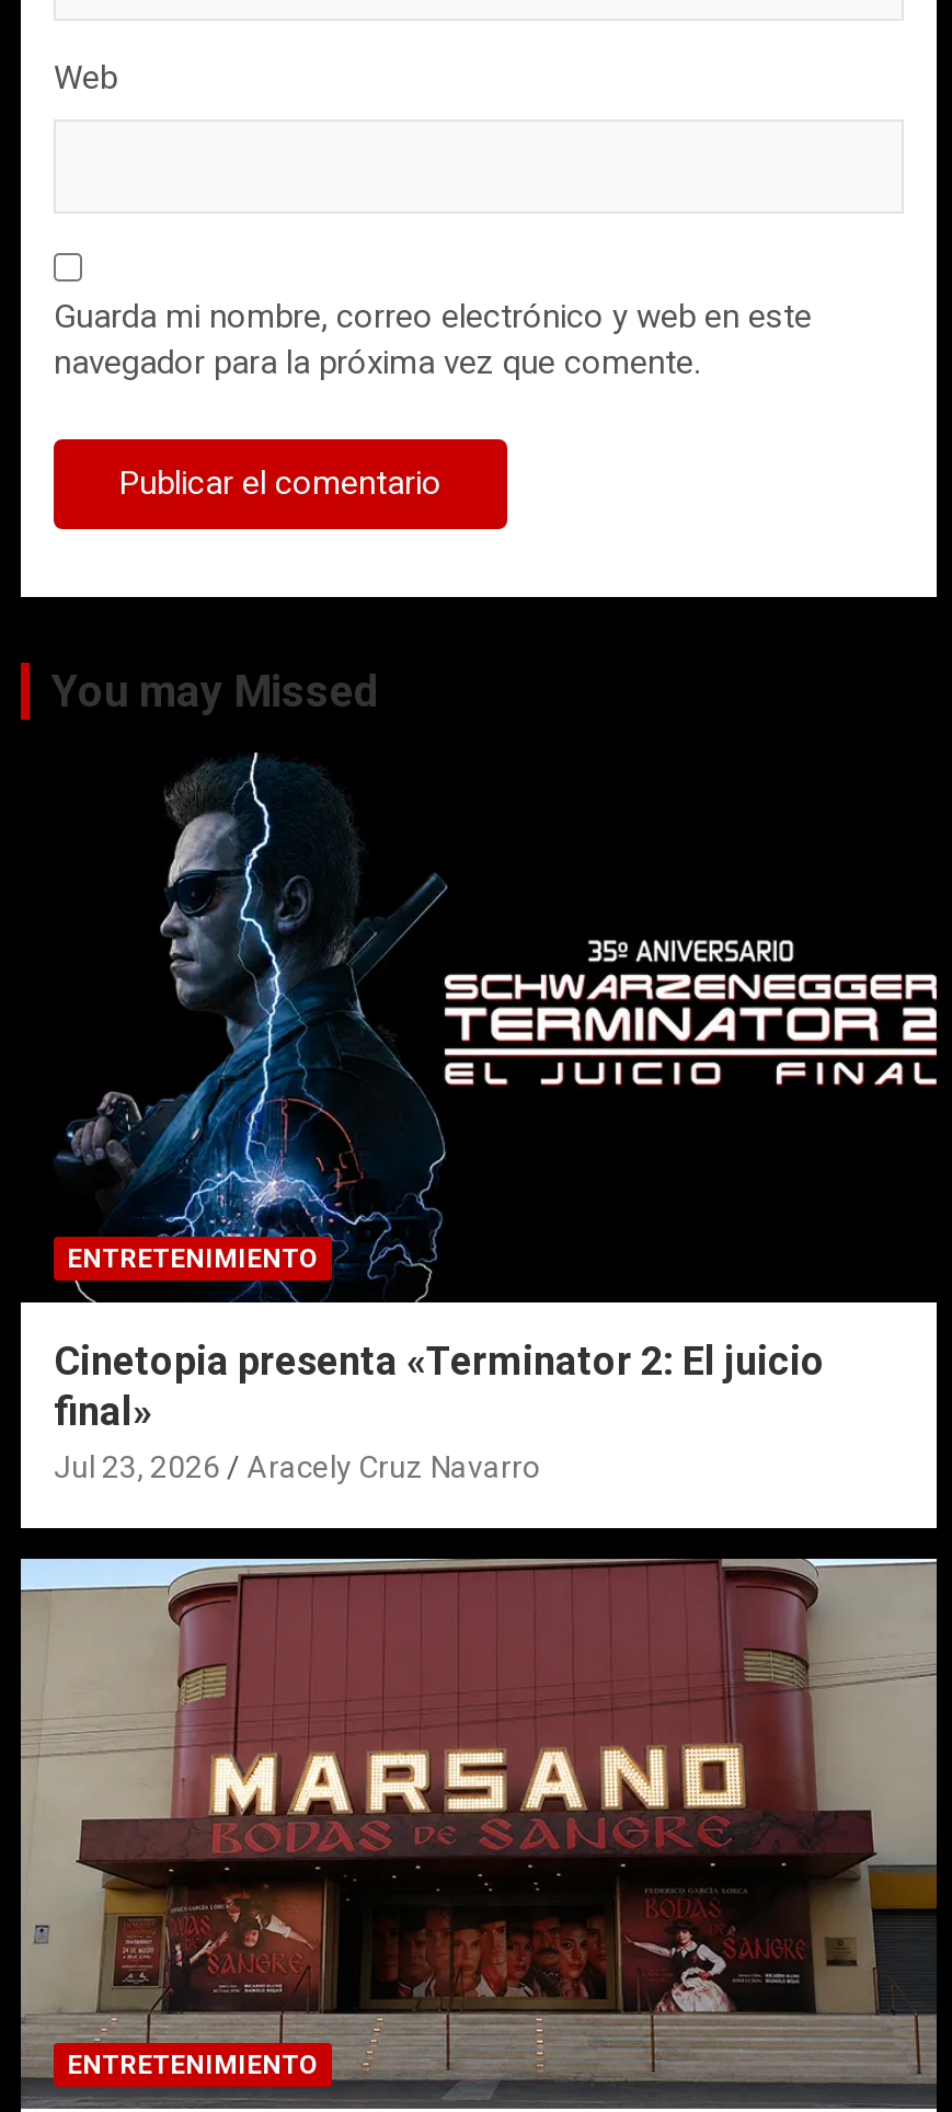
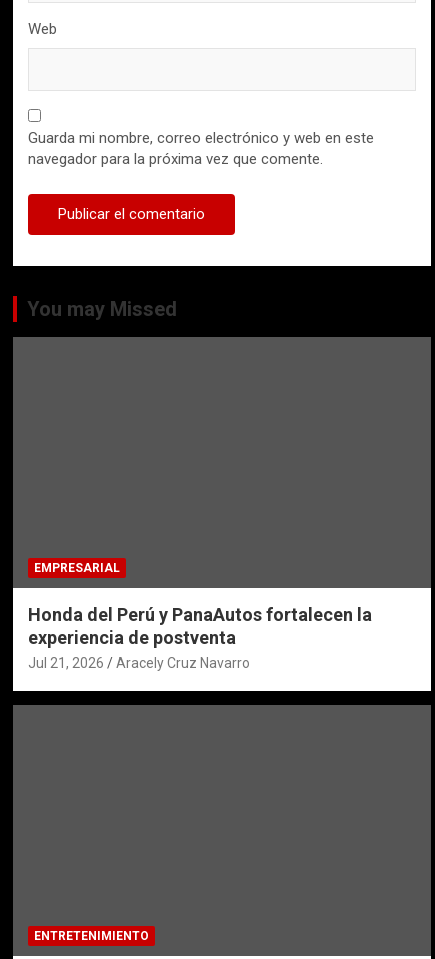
[23,755,937,1300] [image] -> none
[67,1243,319,1274] ENTRETENIMIENTO -> [34,561,120,575] EMPRESARIAL
[54,1337,825,1484] Cinetopia presenta «Terminator 2: El juicio | final» | Jul 23, 2026 -> [28,604,372,671] Honda del Perú y PanaAutos fortalecen la | experiencia de postventa | Jul 21, 2026
[21,1559,937,2096] [image] -> none

